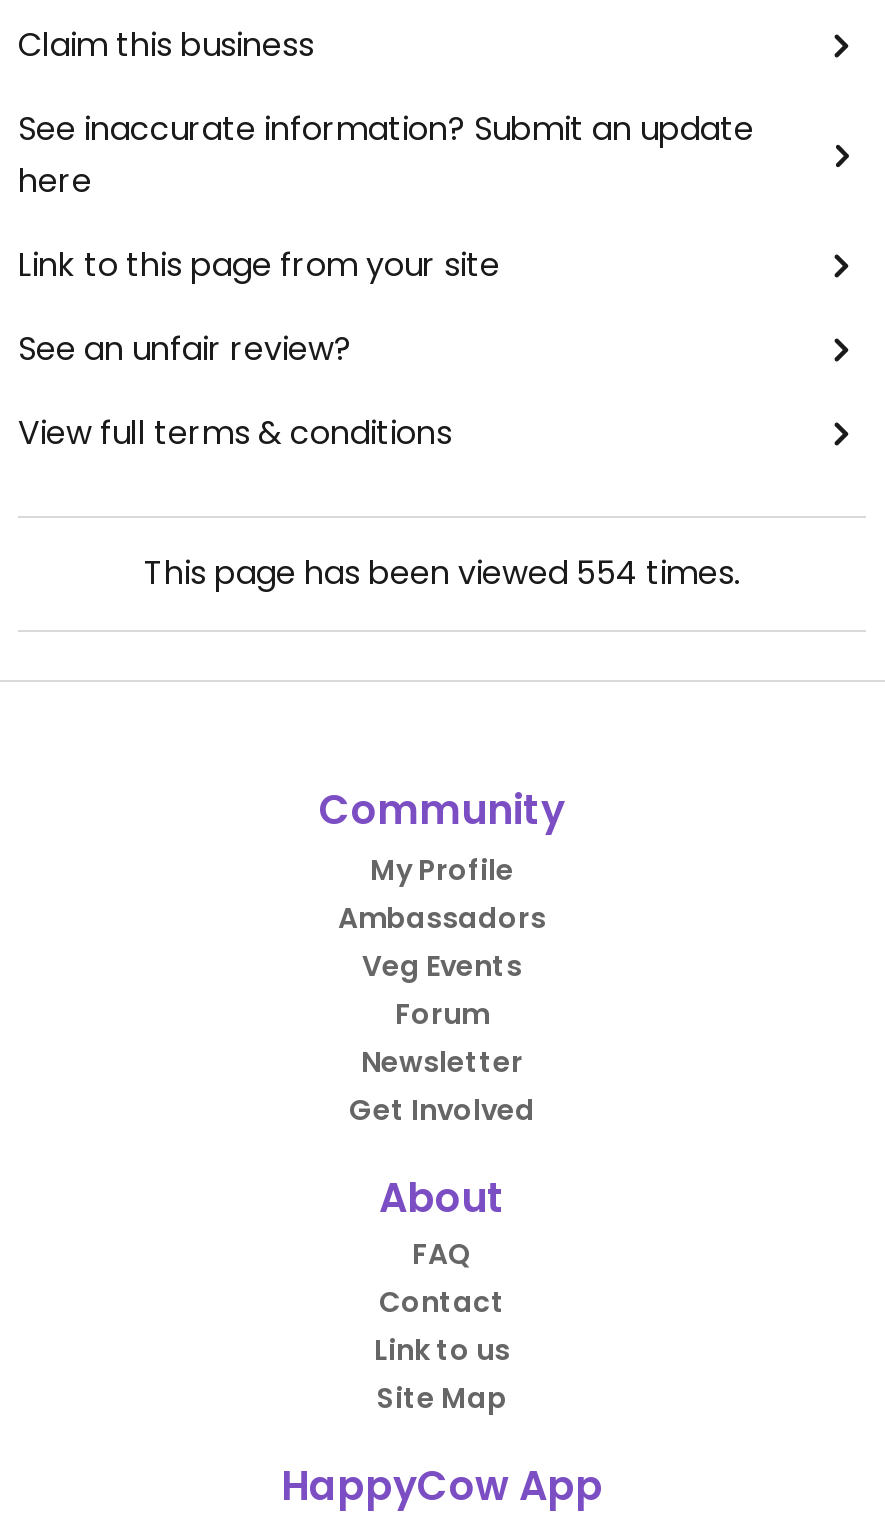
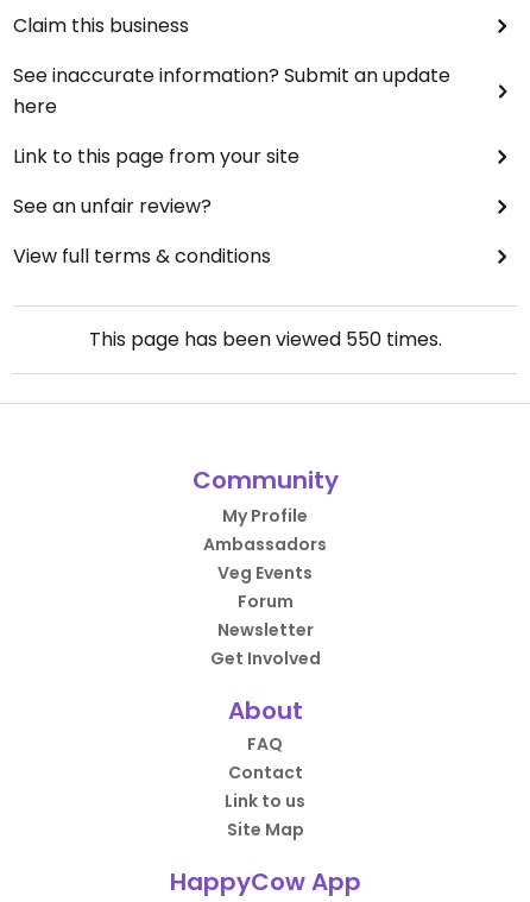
[144,550,740,596] This page has been viewed 554 times. -> [89,326,441,353] This page has been viewed 550 times.

